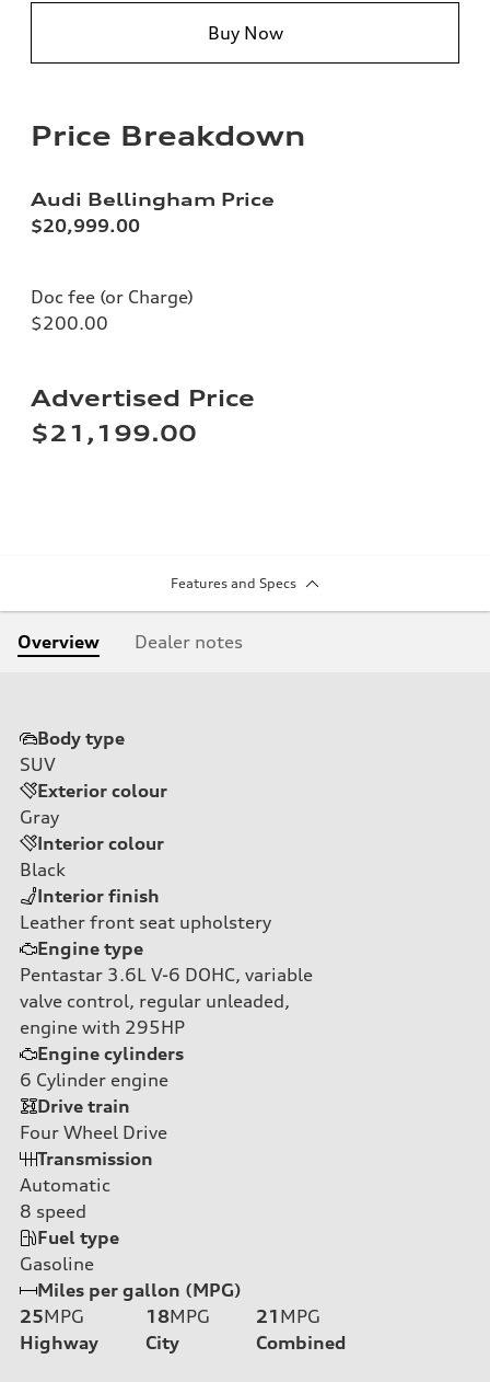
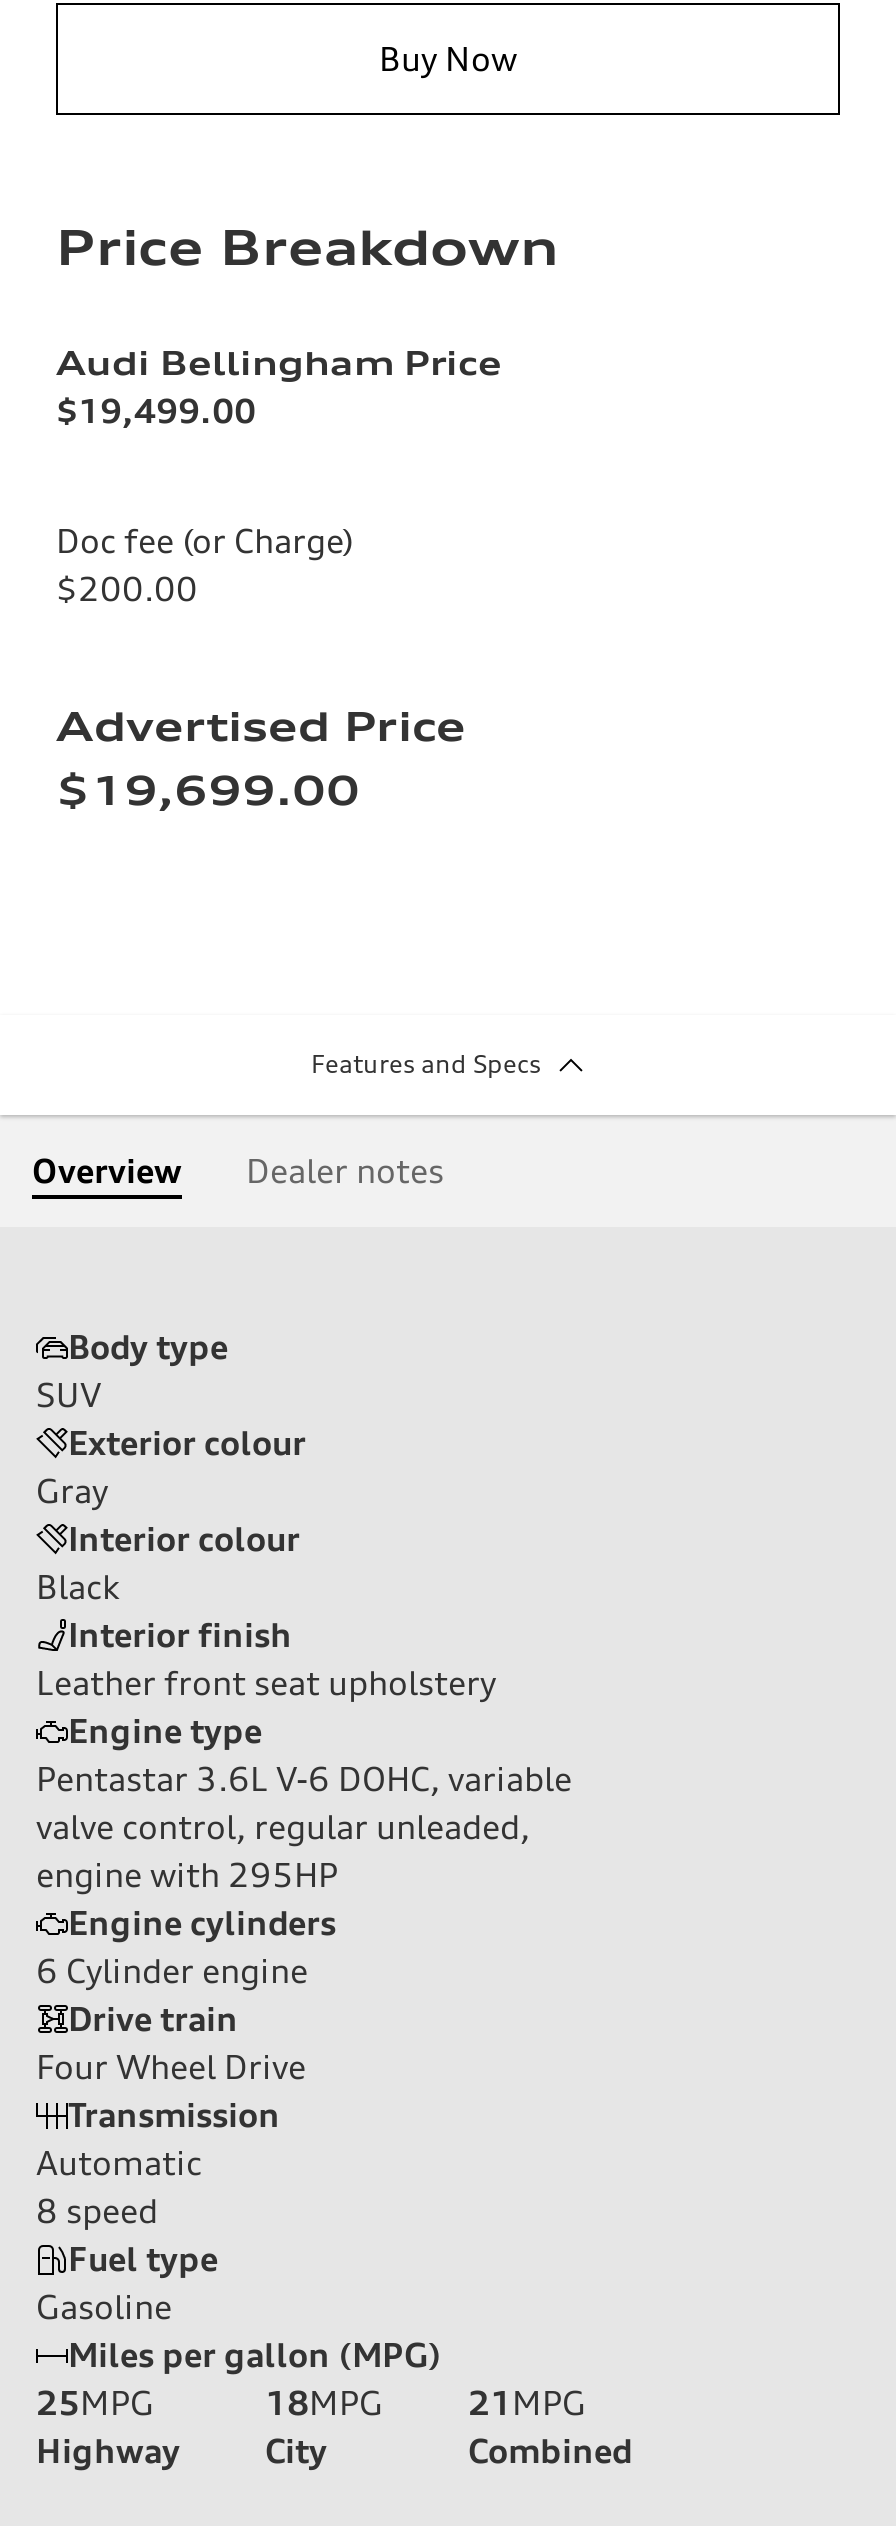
[31,214,140,236] $20,999.00 -> [56,391,256,431] $19,499.00
[31,419,197,447] $21,199.00 -> [56,765,360,815] $19,699.00

